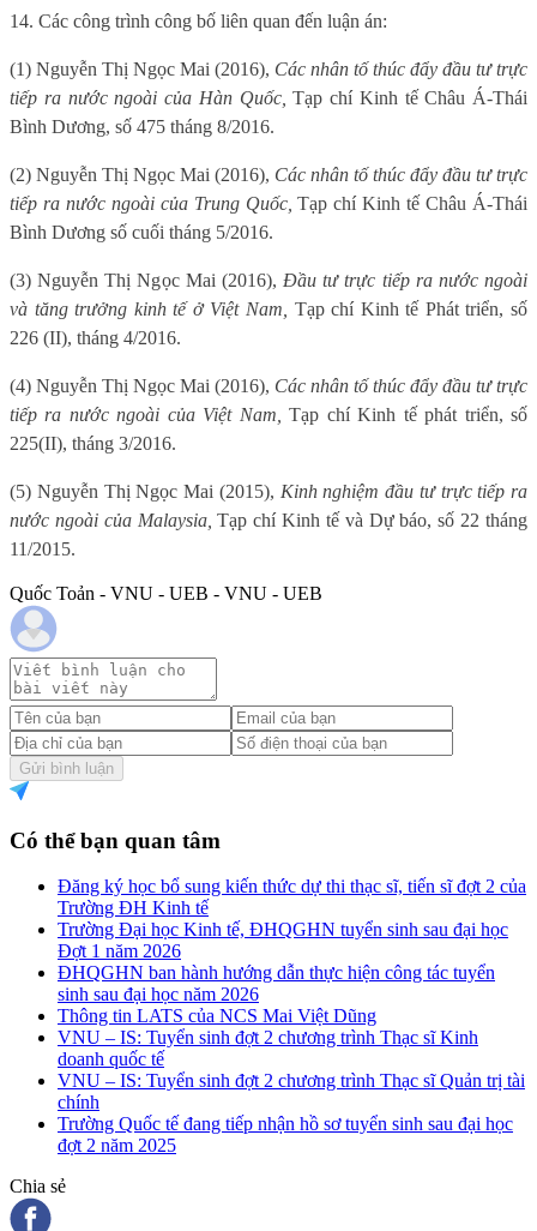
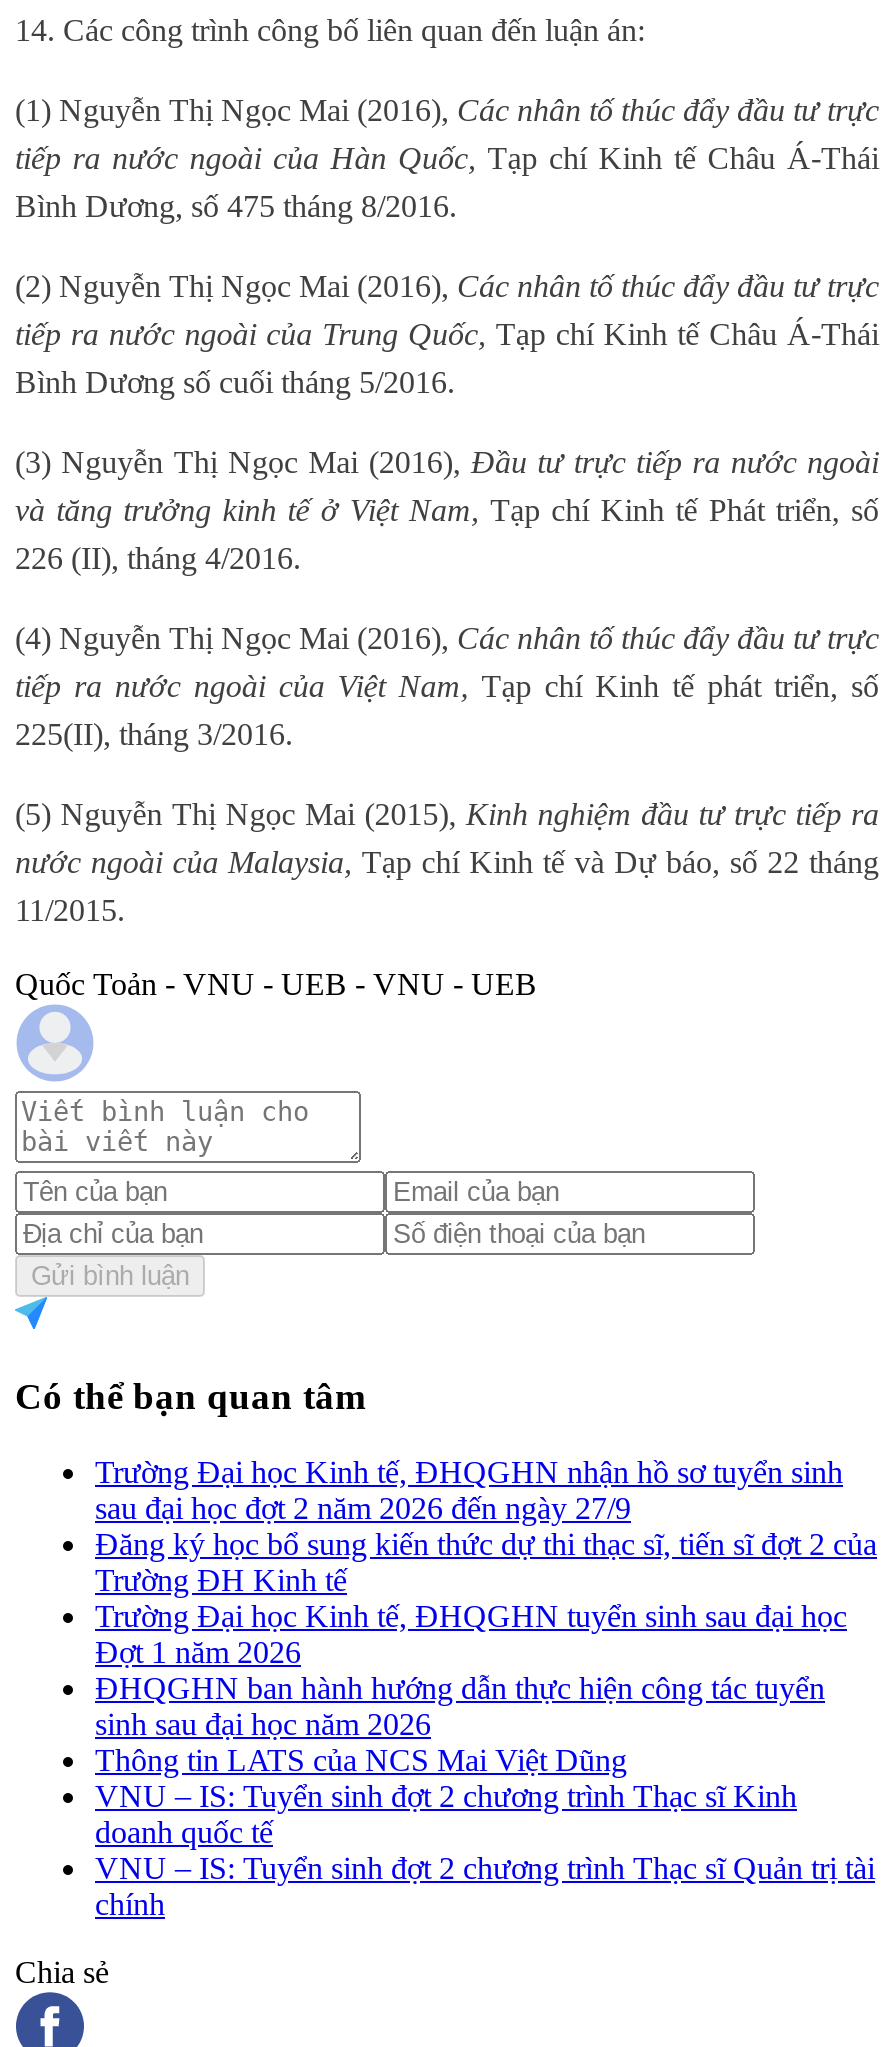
none -> [95,1455,843,1525] Trường Đại học Kinh tế, ĐHQGHN nhận hồ sơ tuyển sinh | sau đại học đợt 2 năm 2026 đến ngày 27/9
moved [58,876,526,1112] -> [95,1527,877,1921]: Đăng ký học bổ sung kiến thức dự thi thạc sĩ, tiến sĩ đợt 2 của | Trường ĐH Kinh tế | Trường Đại học Kinh tế, ĐHQGHN tuyển sinh sau đại học | ... | VNU – IS: Tuyển sinh đợt 2 chương trình Thạc sĩ Quản trị tài | chính
[58,1114,513,1156] Trường Quốc tế đang tiếp nhận hồ sơ tuyển sinh sau đại học | đợt 2 năm 2025 -> none

